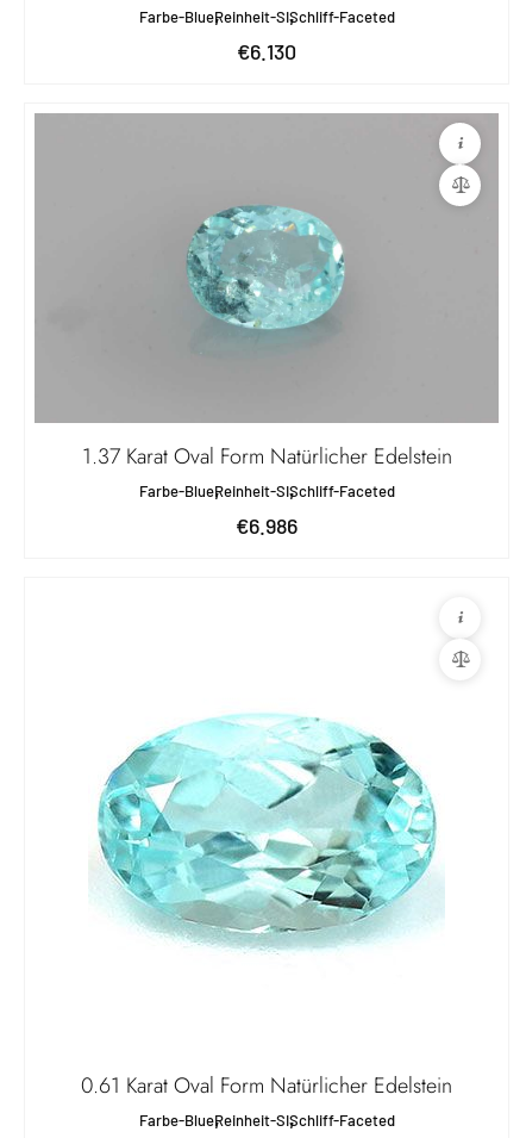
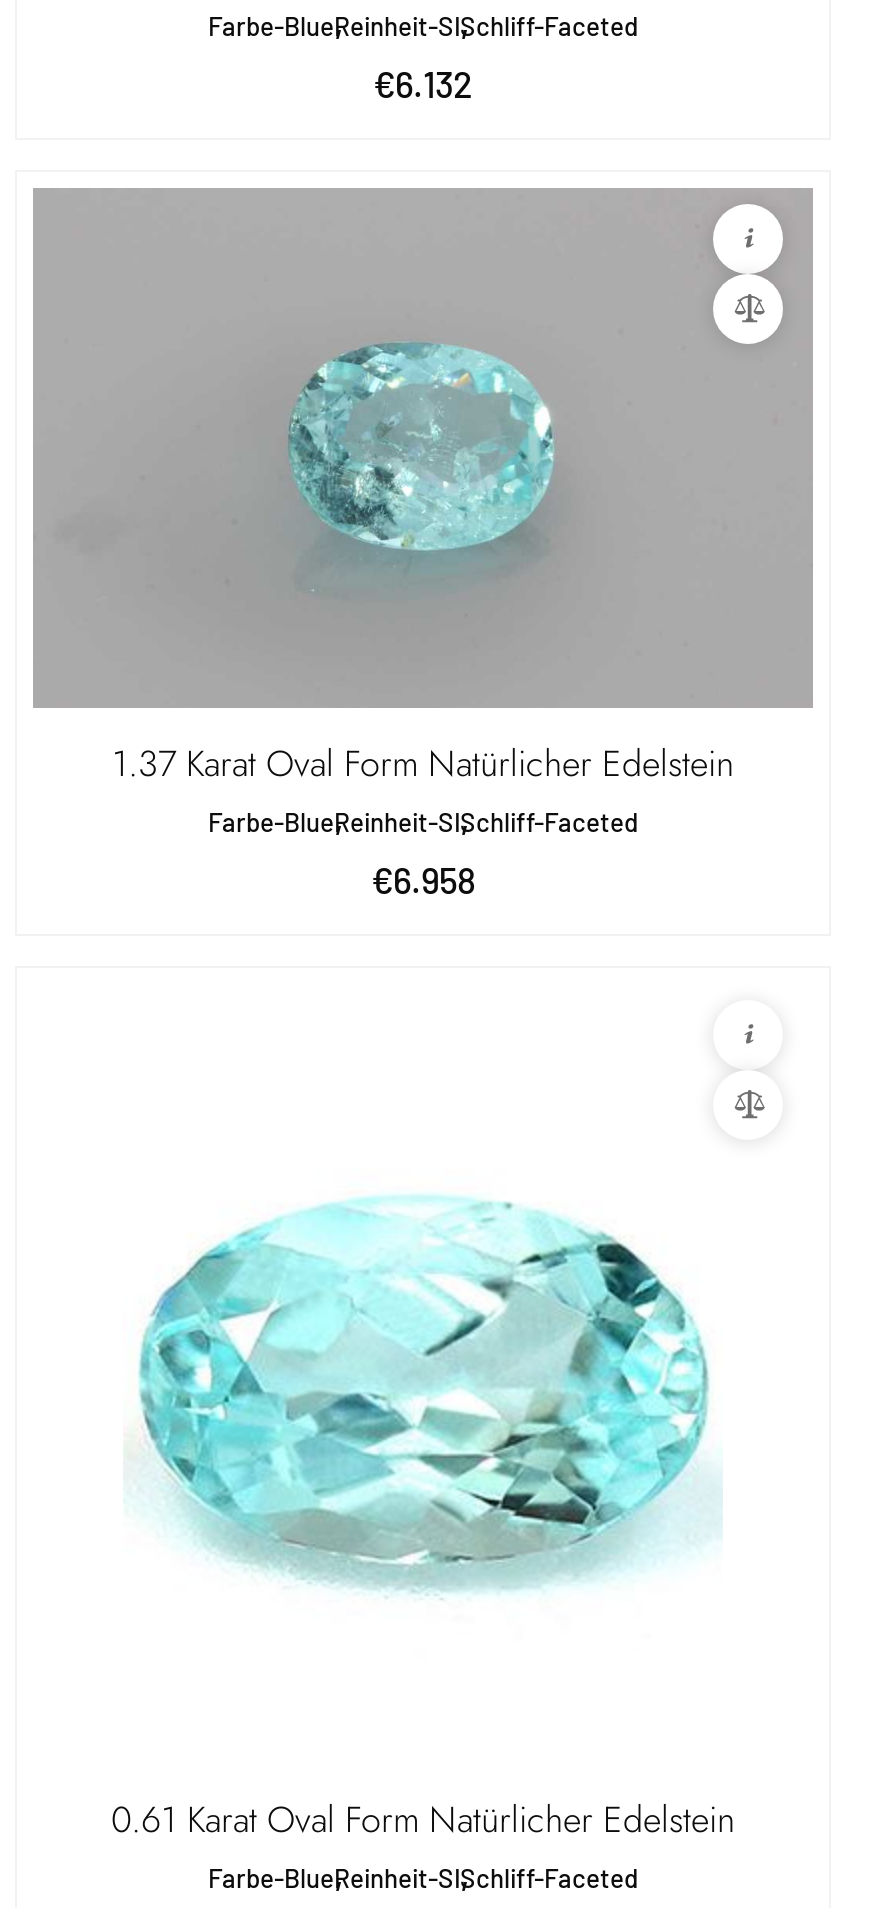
[237,38,296,64] €6.130 -> [373,62,473,106] €6.132
[236,513,298,539] €6.986 -> [371,858,475,902] €6.958

